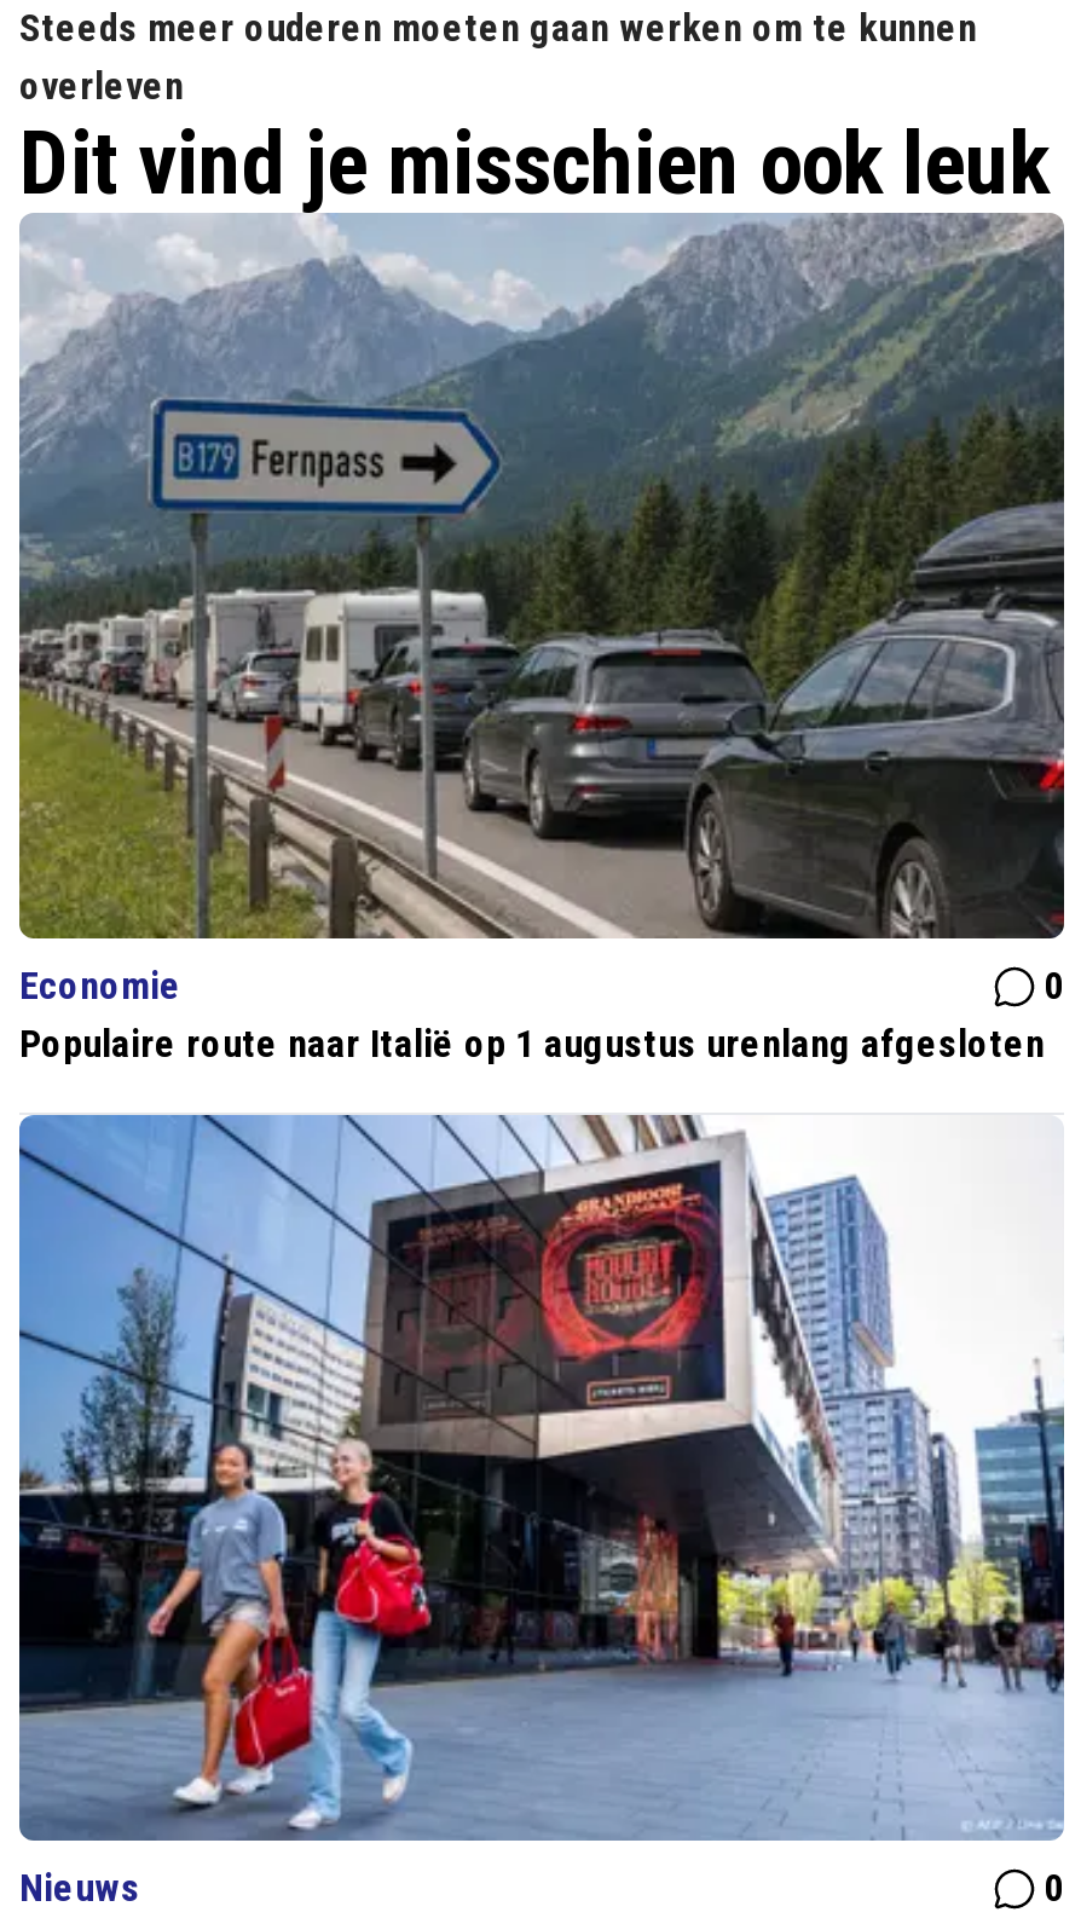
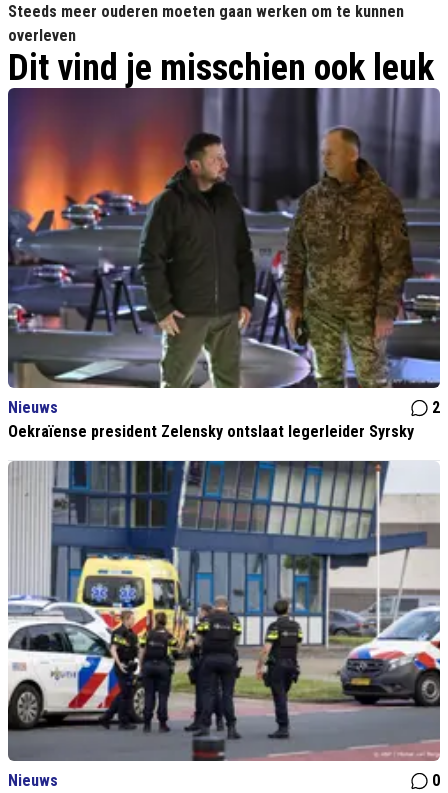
[19,223,1066,1067] [image] | Economie | 0 | Populaire route naar Italië op 1 augustus urenlang afgesloten -> [7,92,441,441] [image] | Nieuws | 2 | Oekraïense president Zelensky ontslaat legerleider Syrsky
[17,1113,1066,1843] [image] -> [7,460,441,762] [image]

